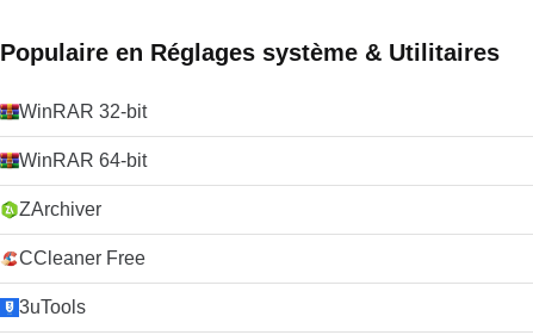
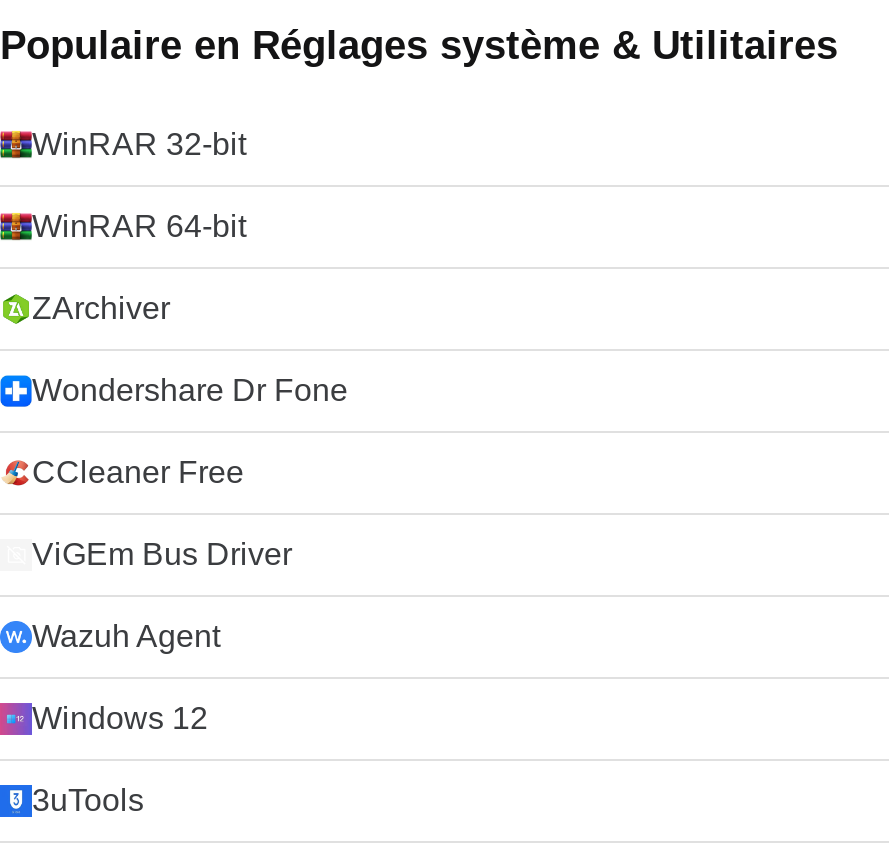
none -> [32,373,348,407] Wondershare Dr Fone
none -> [32,537,292,735] ViGEm Bus Driver | Wazuh Agent | Windows 12

